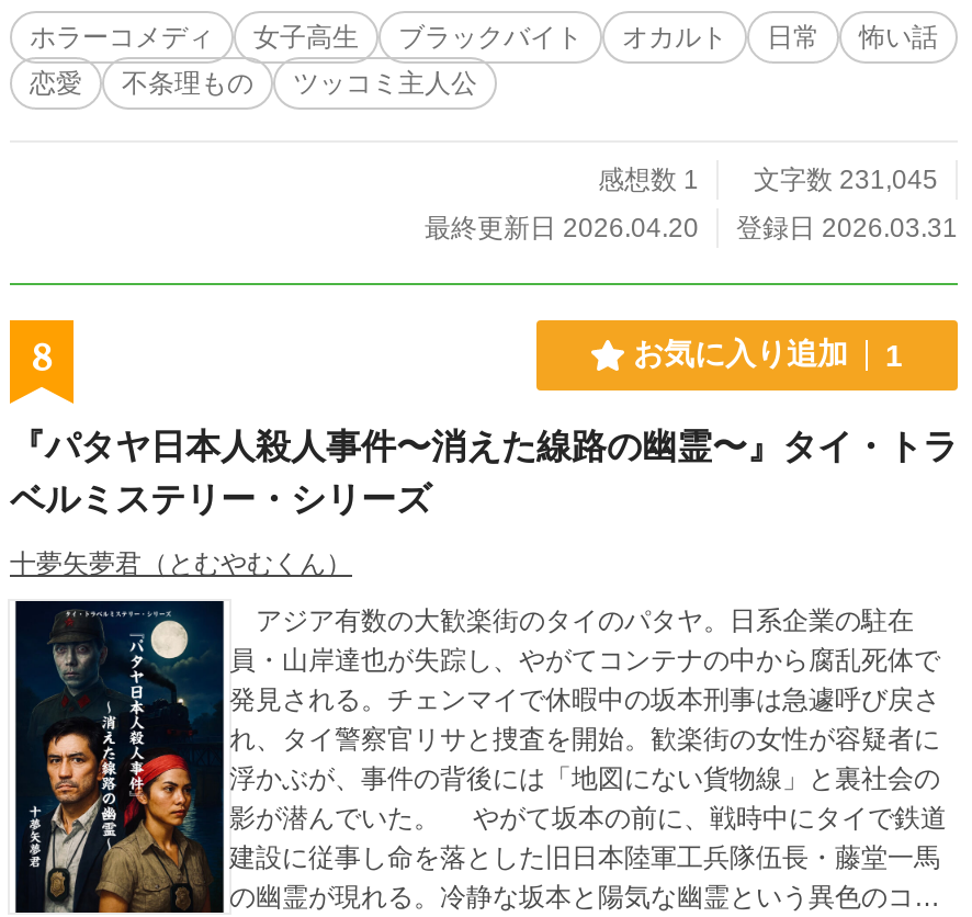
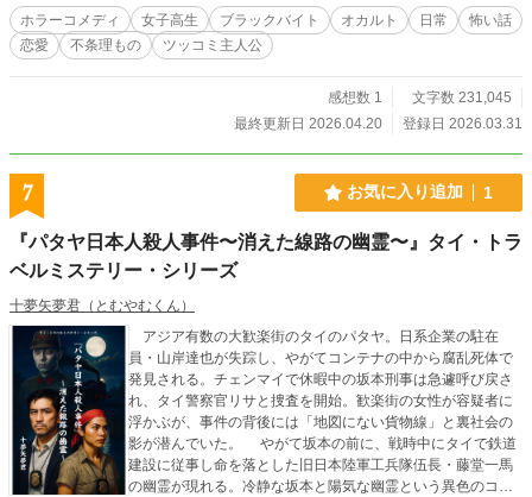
[31,336,53,380] 8 -> [22,182,31,206] 7

